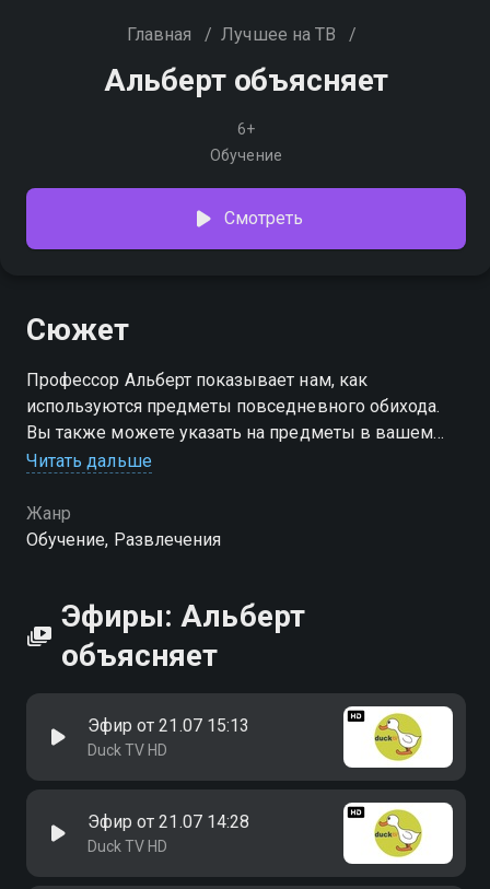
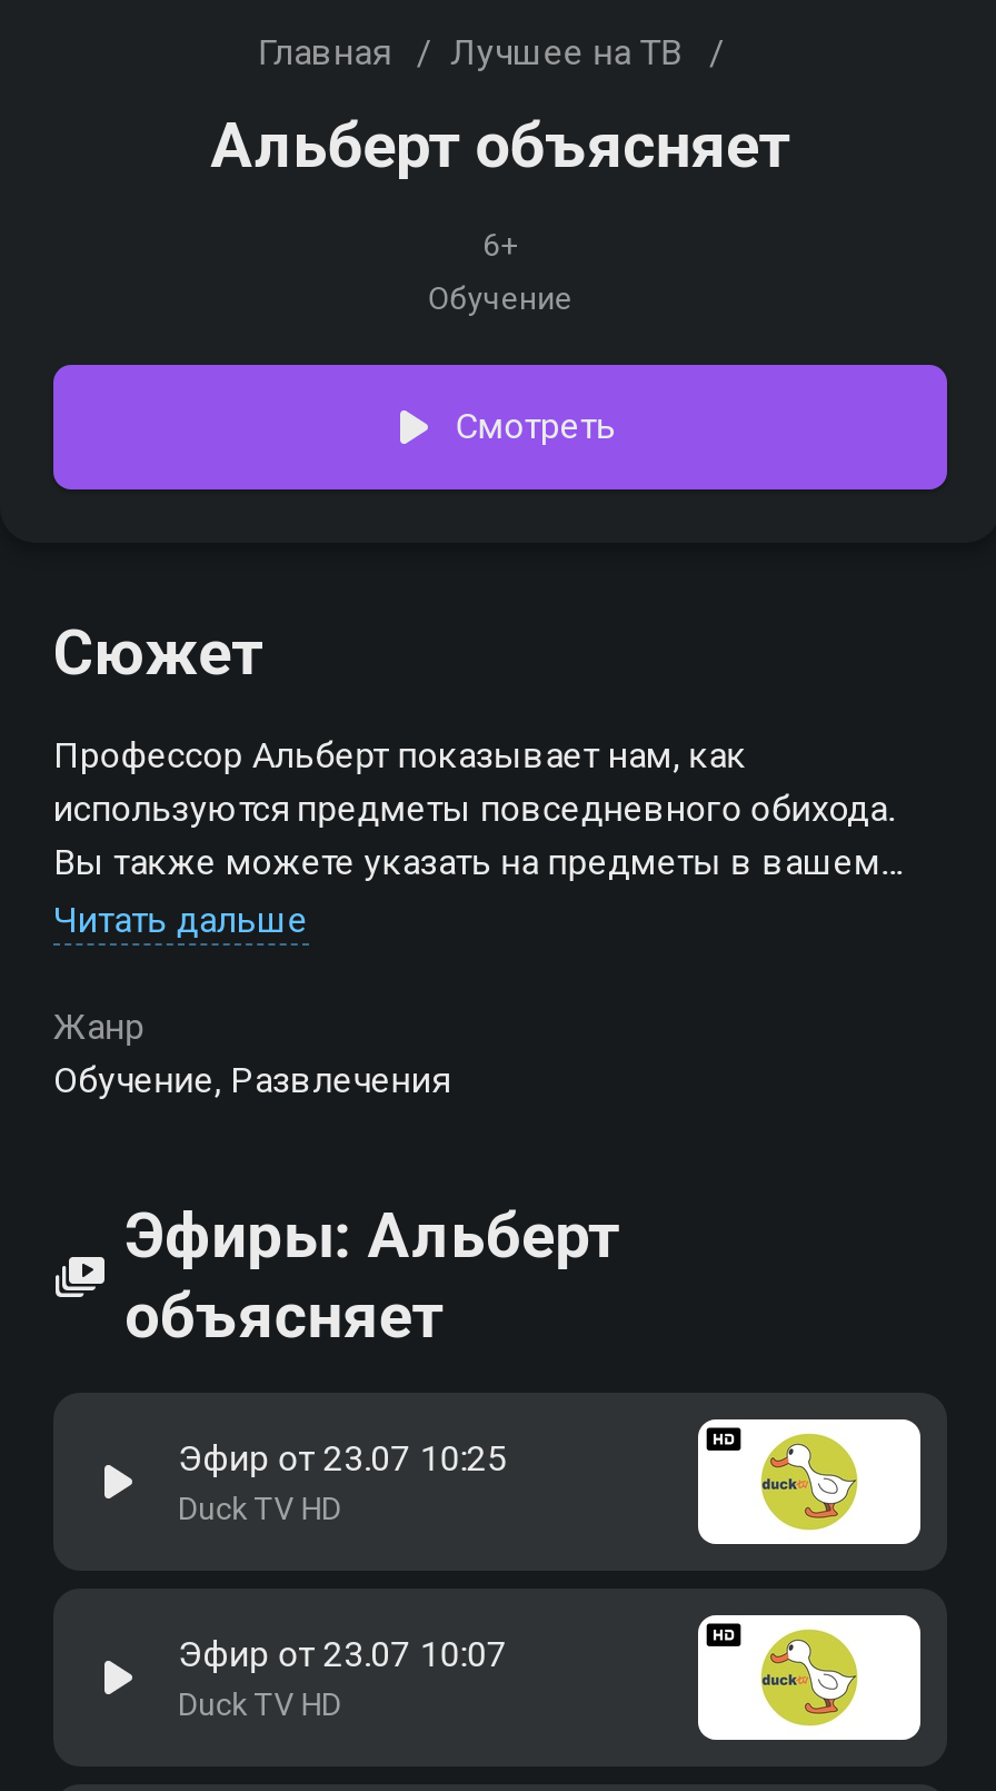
[87,715,249,736] Эфир от 21.07 15:13 -> [178,1437,507,1480] Эфир от 23.07 10:25
[87,811,249,832] Эфир от 21.07 14:28 -> [178,1633,507,1675] Эфир от 23.07 10:07

